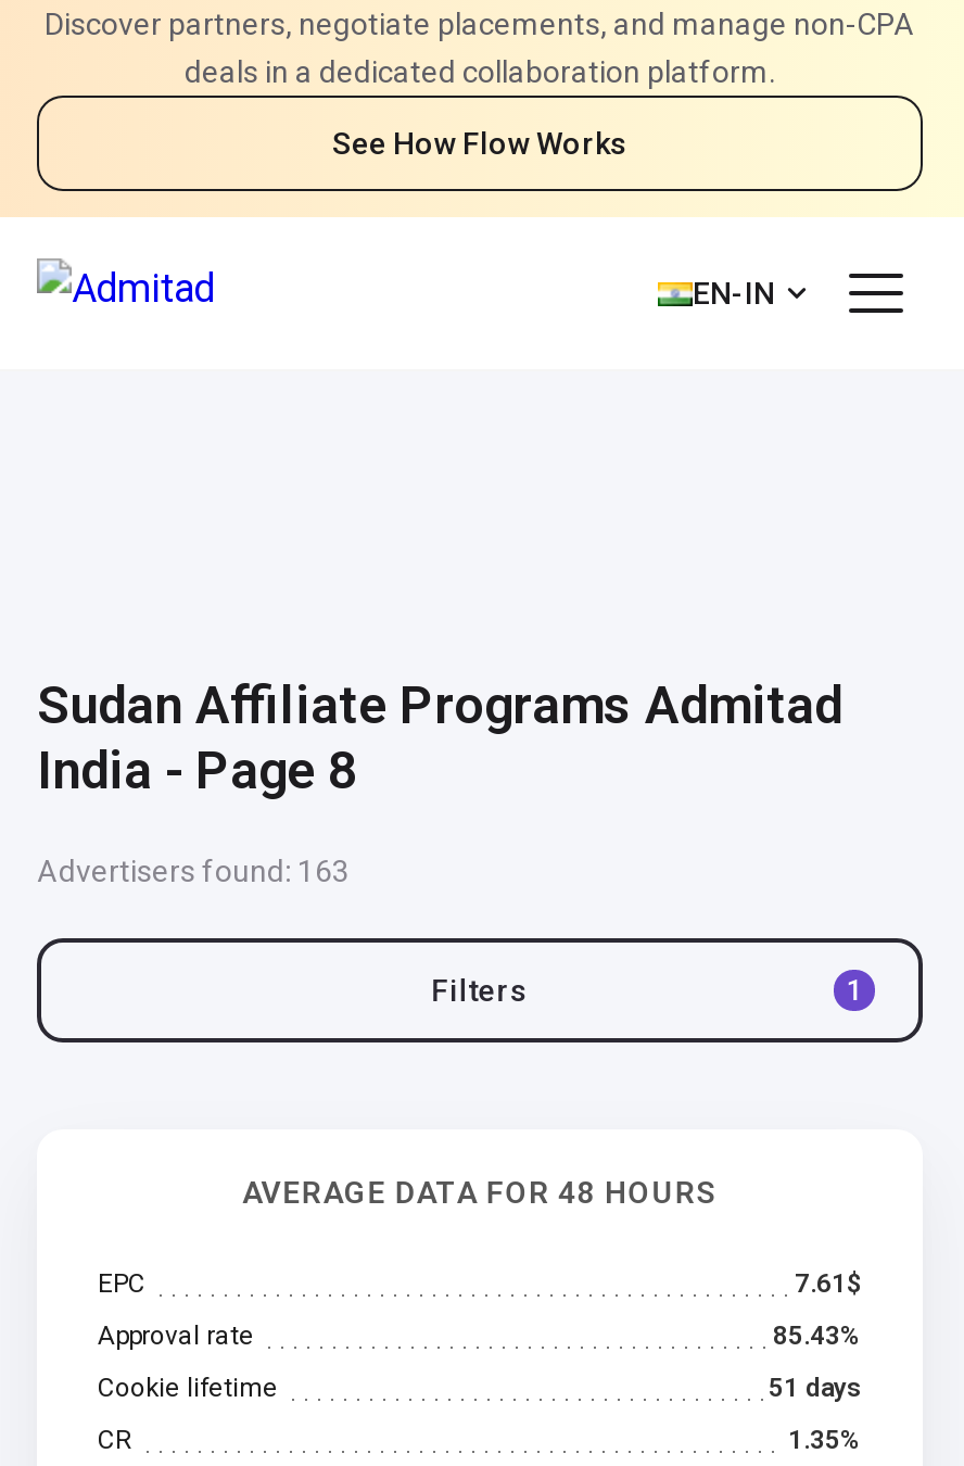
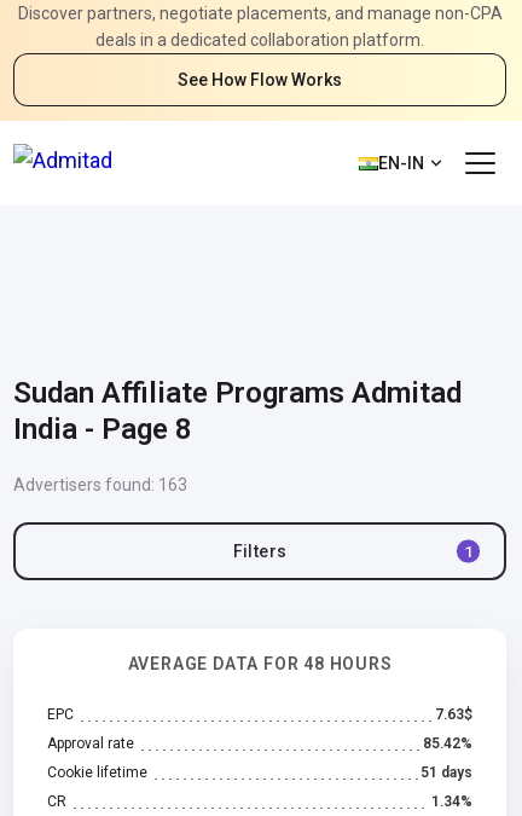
[795,1268,862,1299] 7.61$ -> [435,706,472,723] 7.63$
[773,1320,862,1351] 85.43% -> [423,735,472,752] 85.42%
[788,1425,862,1455] 1.35% -> [431,793,472,810] 1.34%

